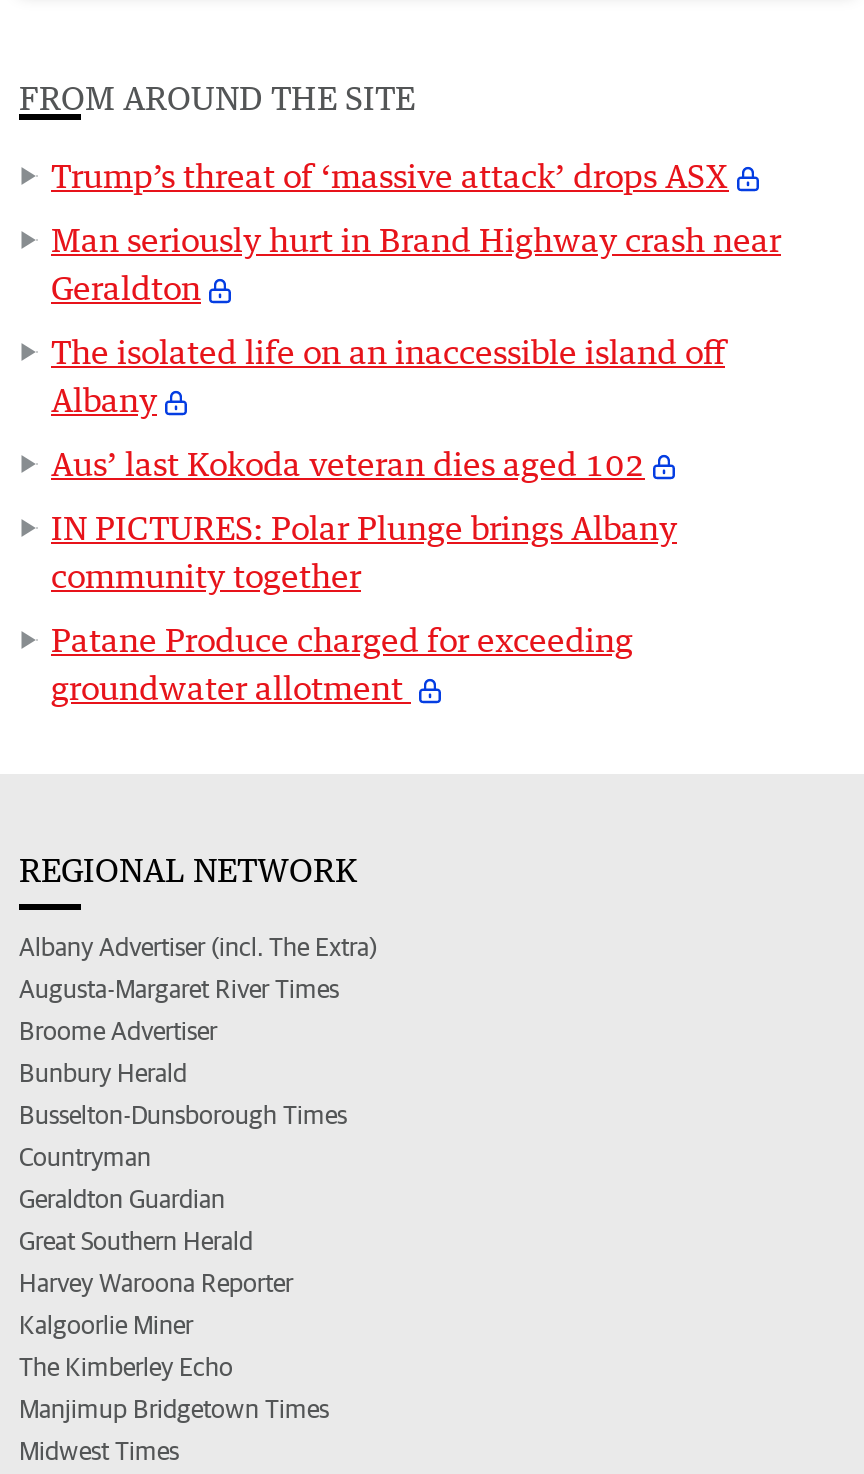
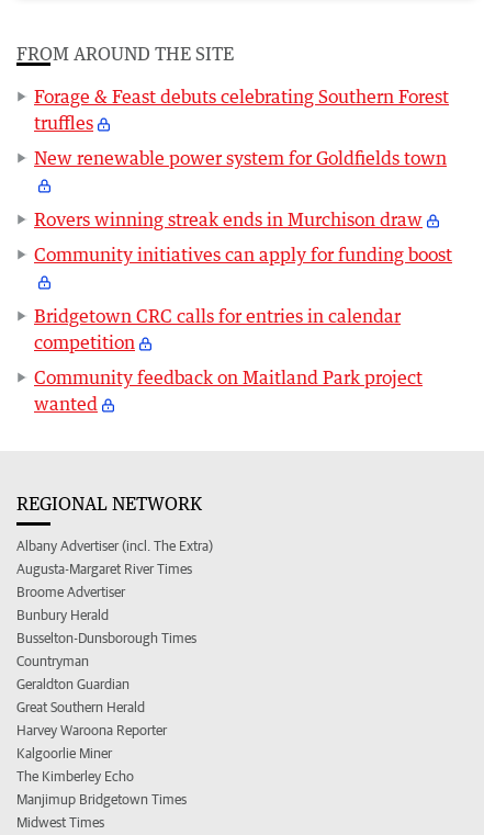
[51,155,729,195] Trump’s threat of ‘massive attack’ drops ASX -> [34,85,449,133] Forage & Feast debuts celebrating Southern Forest | truffles
[51,219,781,307] Man seriously hurt in Brand Highway crash near | Geraldton -> [34,146,447,168] New renewable power system for Goldfields town
[51,331,725,419] The isolated life on an inaccessible island off | Albany -> [34,208,423,230] Rovers winning streak ends in Murchison draw
[51,443,645,483] Aus’ last Kokoda veteran dies aged 102 -> [34,243,452,265] Community initiatives can apply for funding boost
[51,507,677,595] IN PICTURES: Polar Plunge brings Albany | community together -> [34,304,401,353] Bridgetown CRC calls for entries in calendar | competition
[51,619,633,707] Patane Produce charged for exceeding | groundwater allotment -> [34,366,423,414] Community feedback on Maitland Park project | wanted

